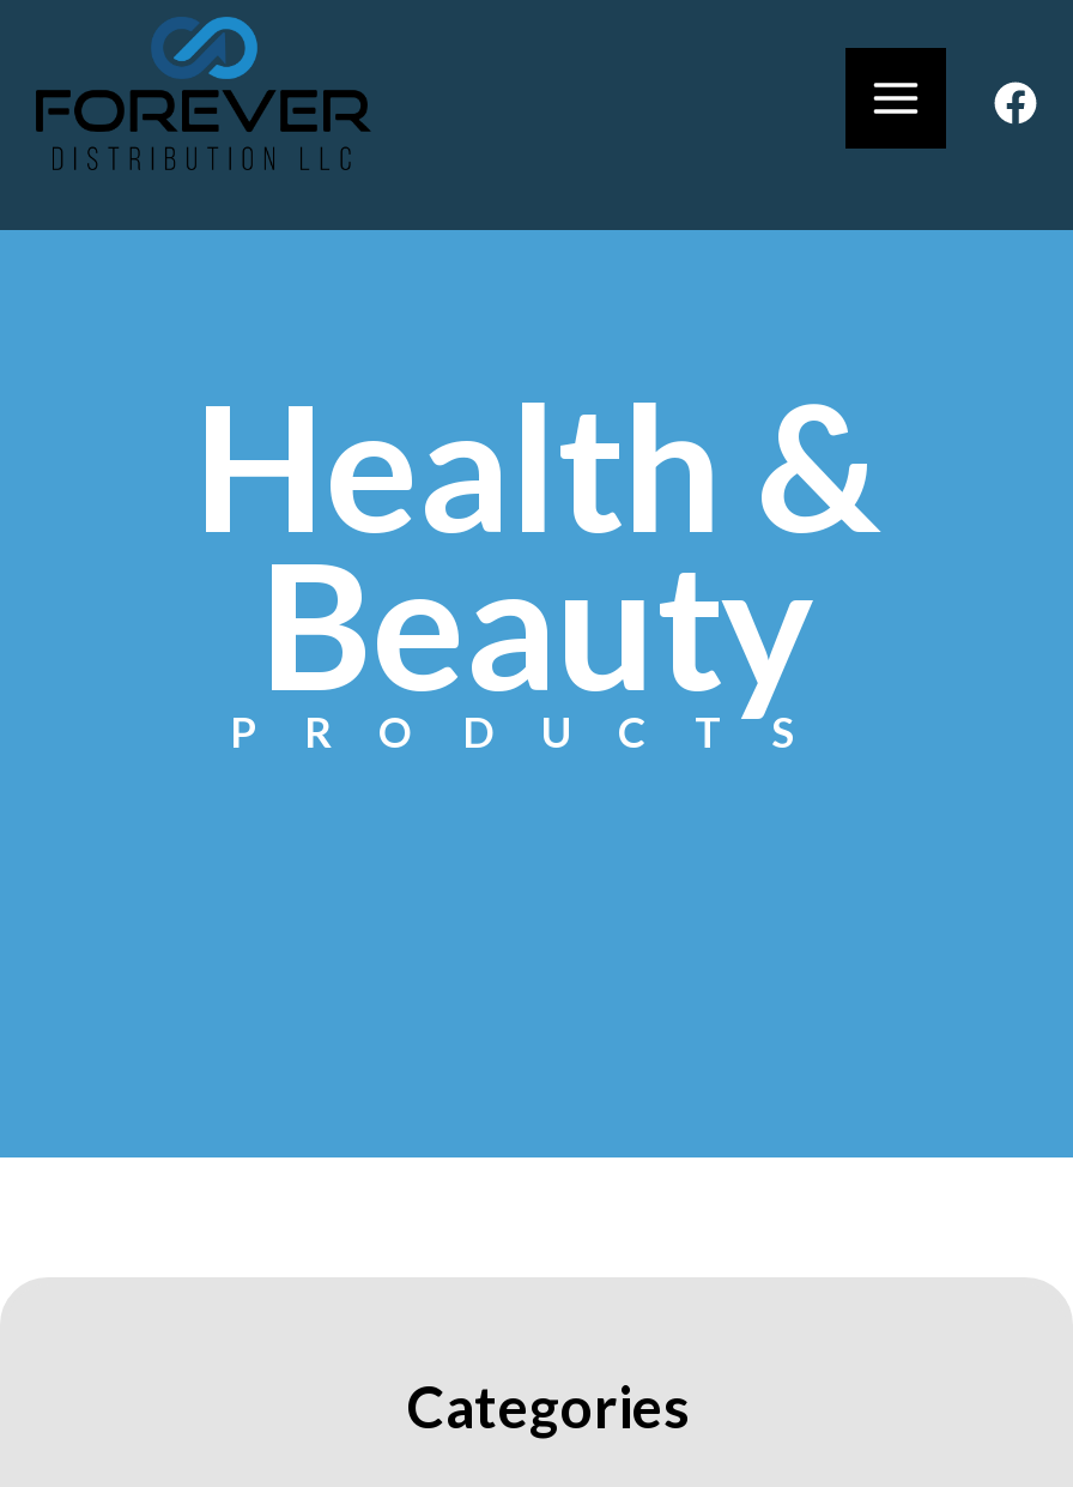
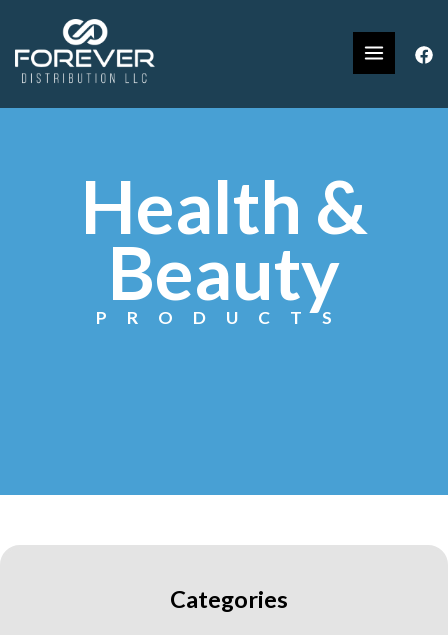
[34,17,369,170] [image] -> [14,18,155,84] [image]

